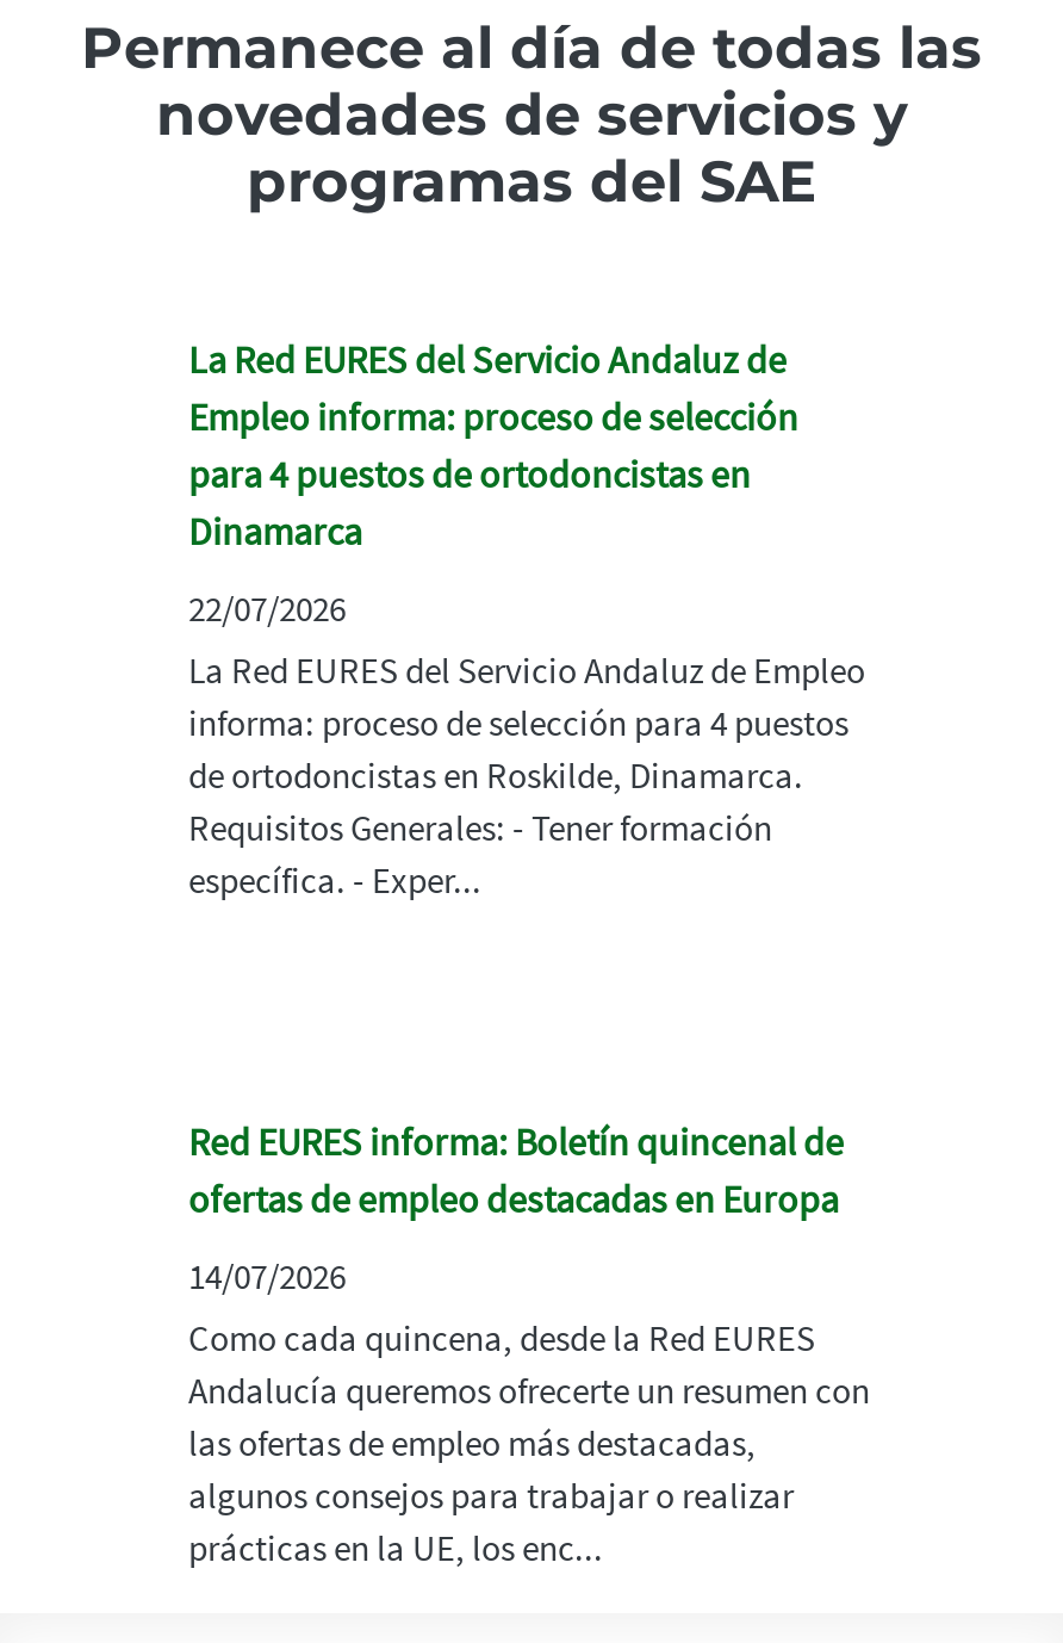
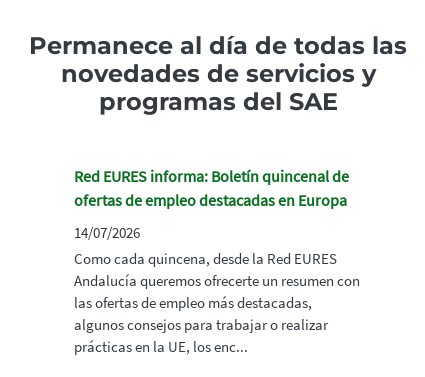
[188,335,865,903] La Red EURES del Servicio Andaluz de | Empleo informa: proceso de selección | para 4 puestos de ortodoncistas en | Dinamarca | 22/07/2026 | La Red EURES del Servicio Andaluz de Empleo | informa: proceso de selección para 4 puestos | de ortodoncistas en Roskilde, Dinamarca. | Requisitos Generales: - Tener formación | específica. - Exper... -> none

